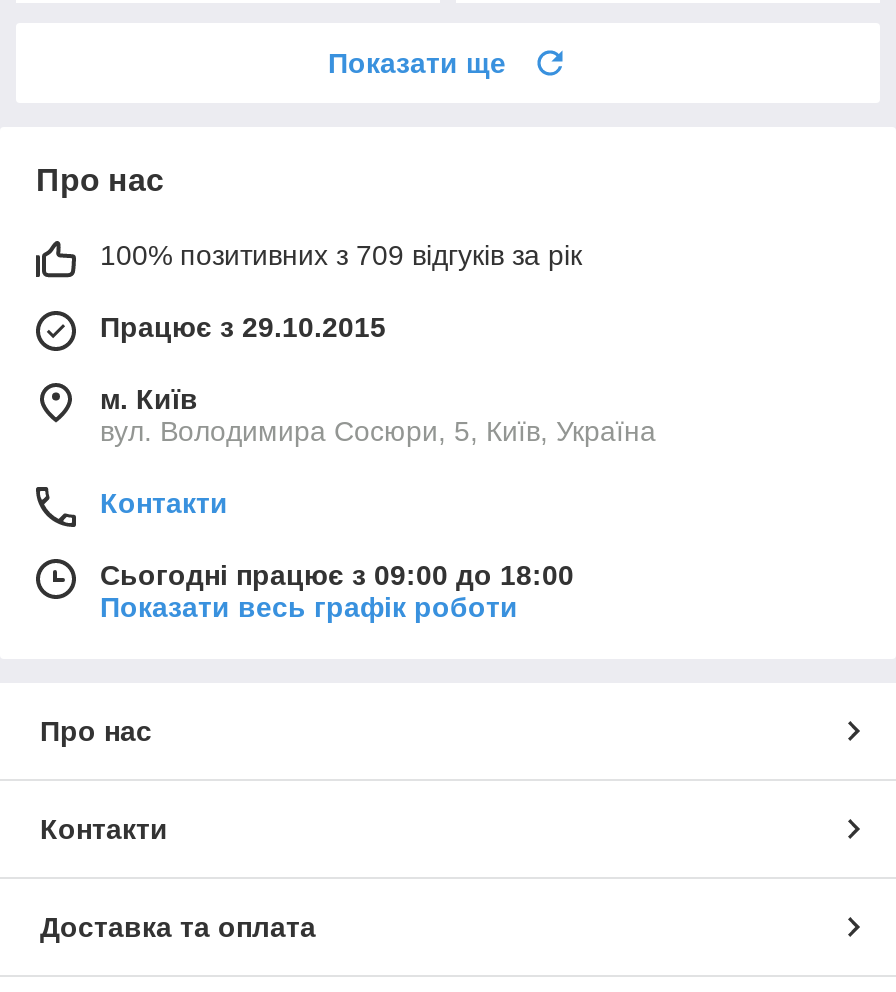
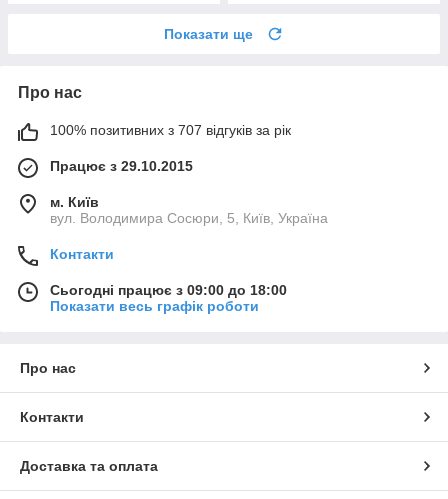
[100,239,582,271] 100% позитивних з 709 відгуків за рік -> [50,122,291,138] 100% позитивних з 707 відгуків за рік

